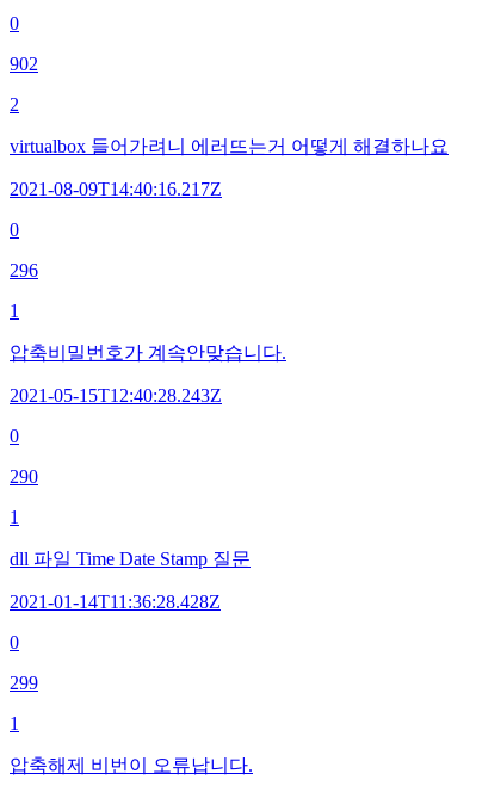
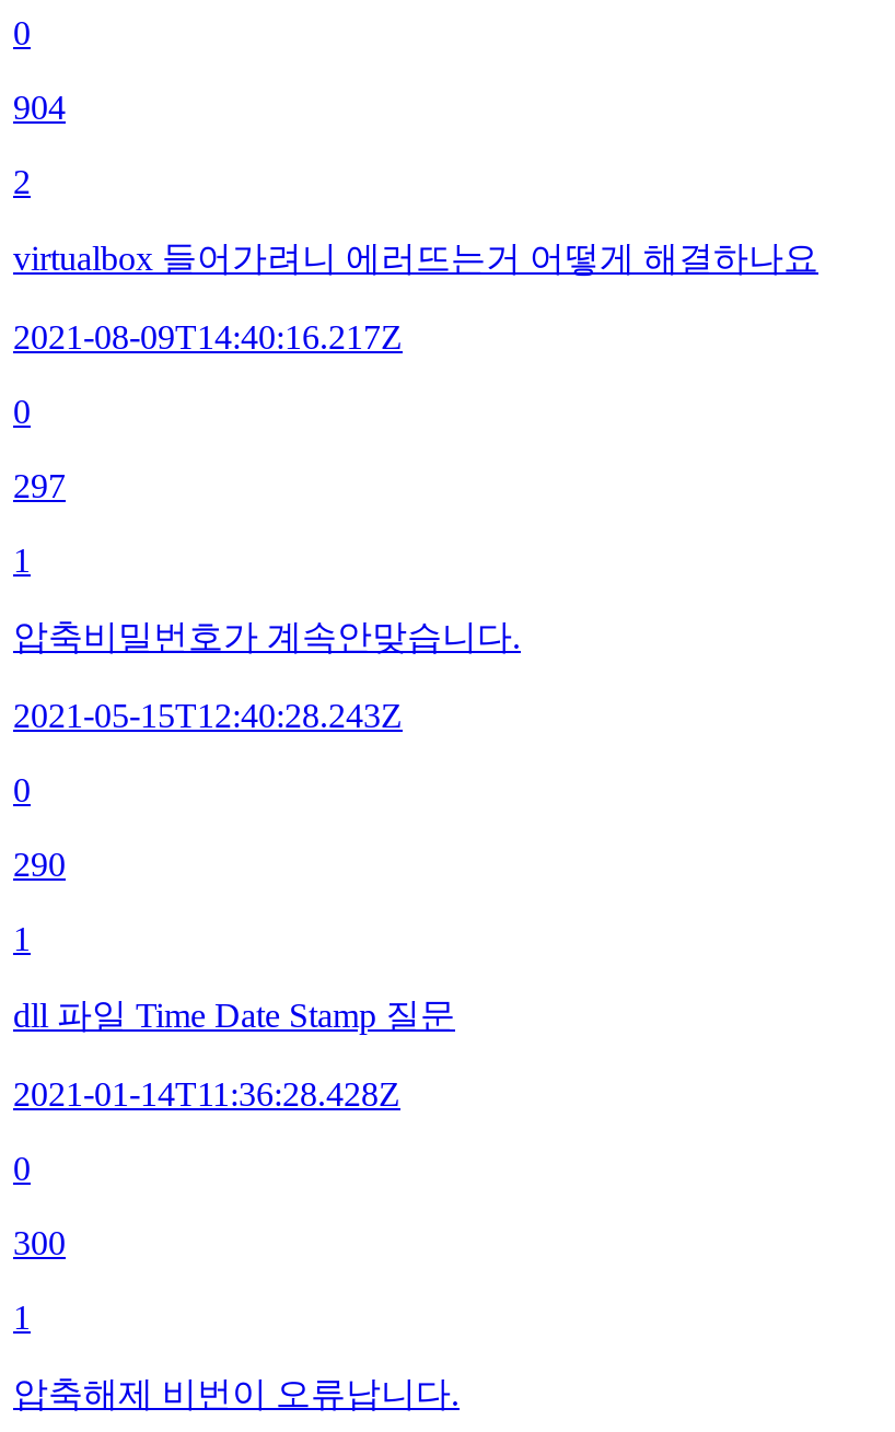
[10,54,38,74] 902 -> [13,88,66,126] 904
[10,260,38,280] 296 -> [13,467,66,504] 297
[10,673,38,693] 299 -> [13,1224,66,1261] 300

